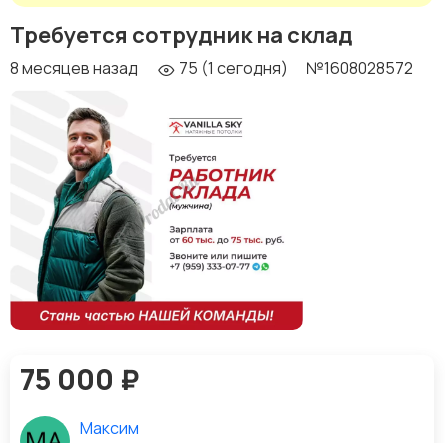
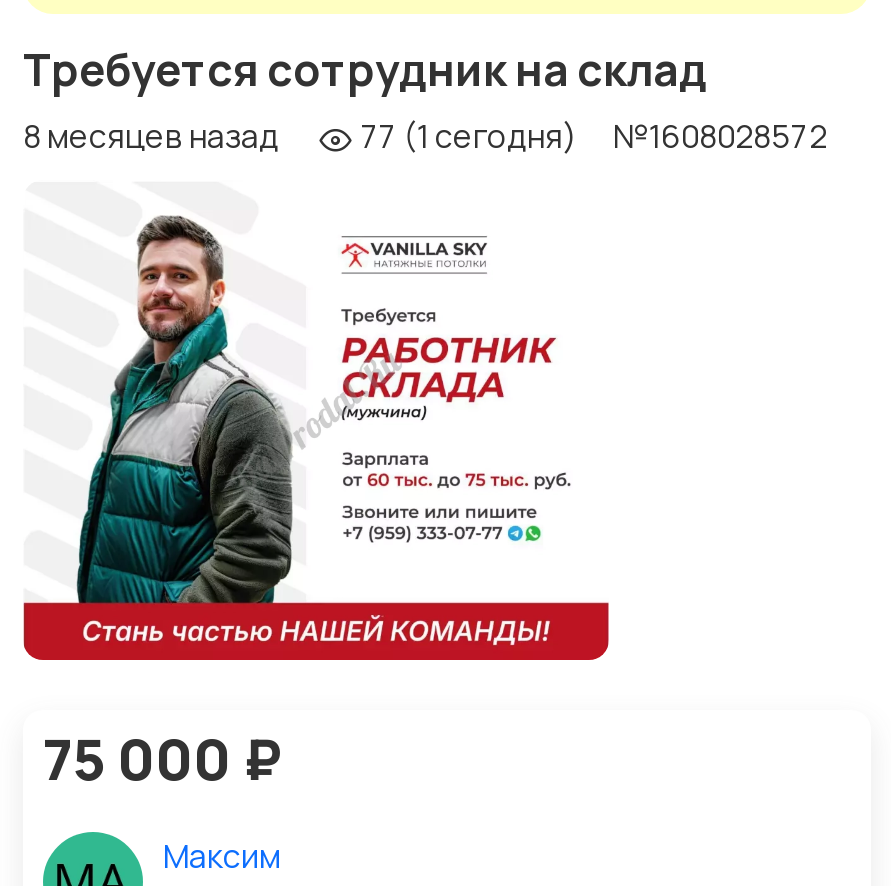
[10,57,413,79] 8 месяцев назад 75 (1 сегодня) №1608028572 -> [23,114,827,158] 8 месяцев назад 77 (1 сегодня) №1608028572

